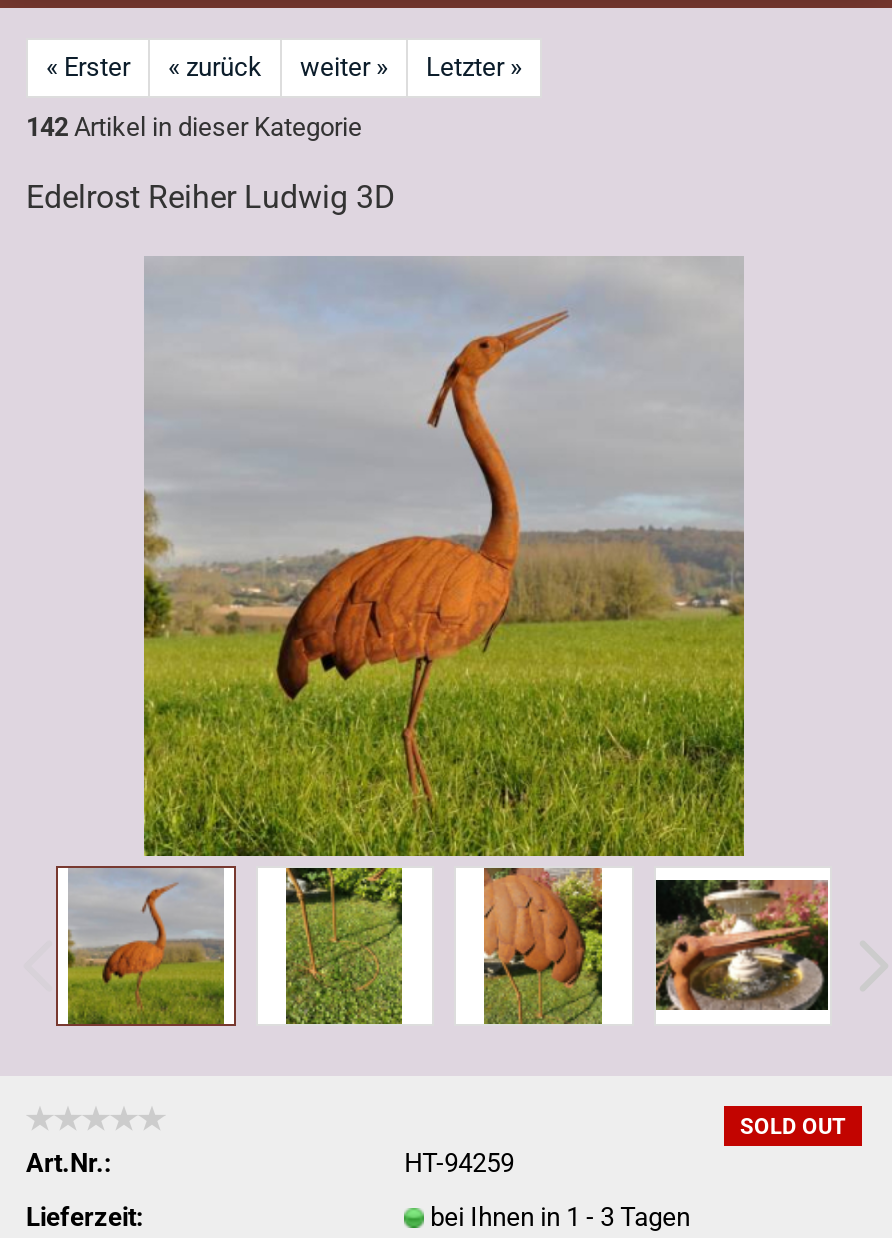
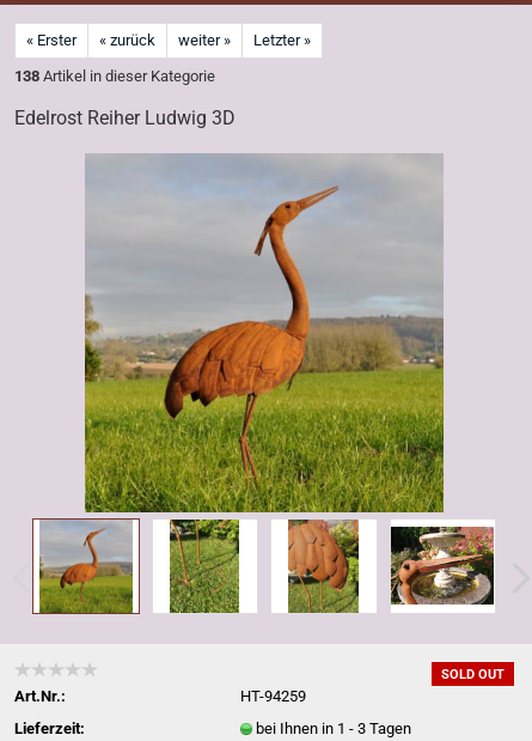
[26,112,362,142] 142 Artikel in dieser Kategorie -> [14,67,215,85] 138 Artikel in dieser Kategorie

